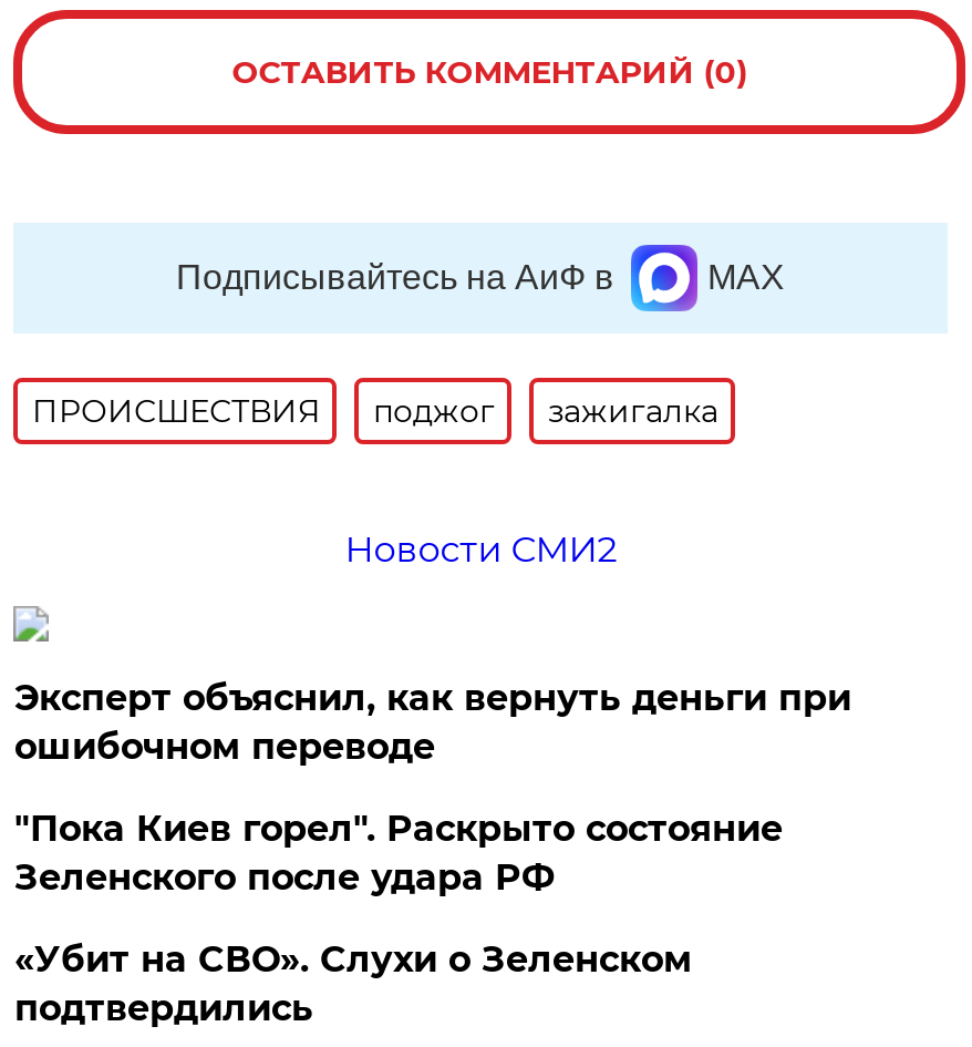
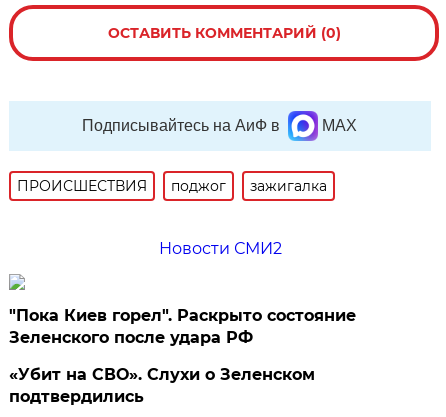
[14,677,851,768] Эксперт объяснил, как вернуть деньги при | ошибочном переводе -> none

